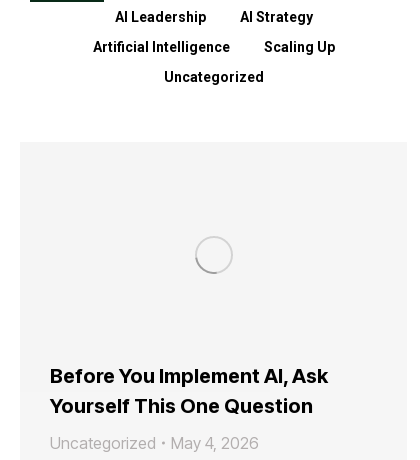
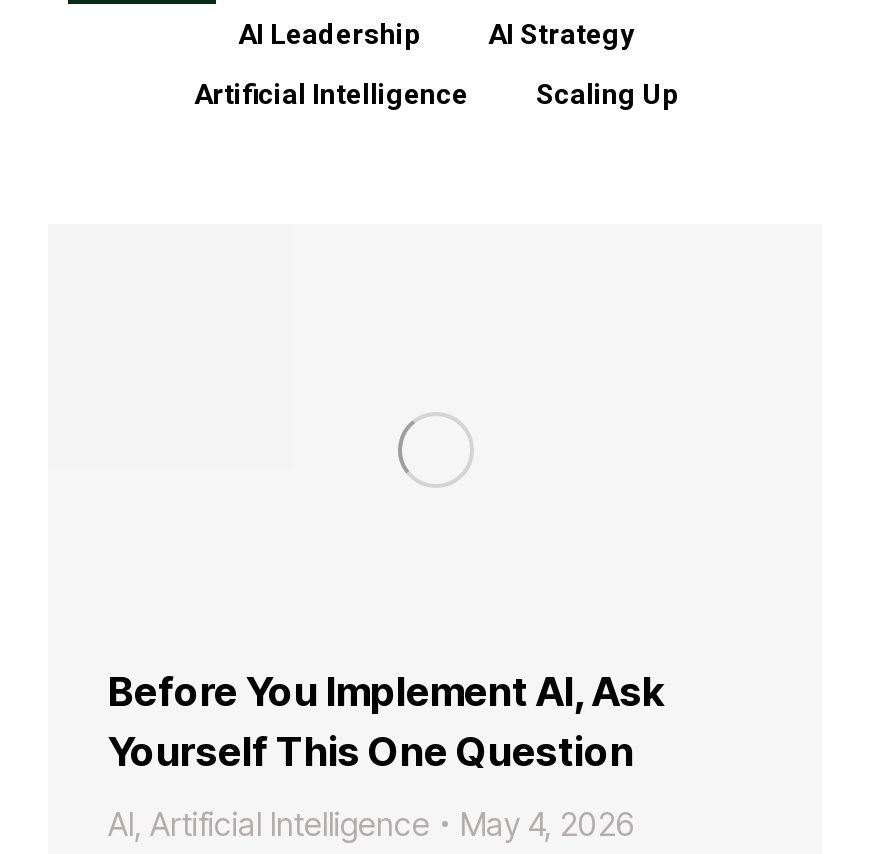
[164,69,264,85] Uncategorized -> none
[50,432,156,452] Uncategorized -> [108,803,430,843] AI, Artificial Intelligence

